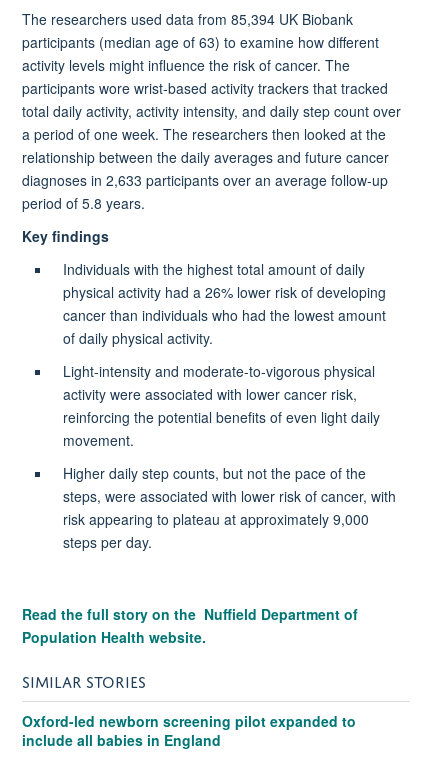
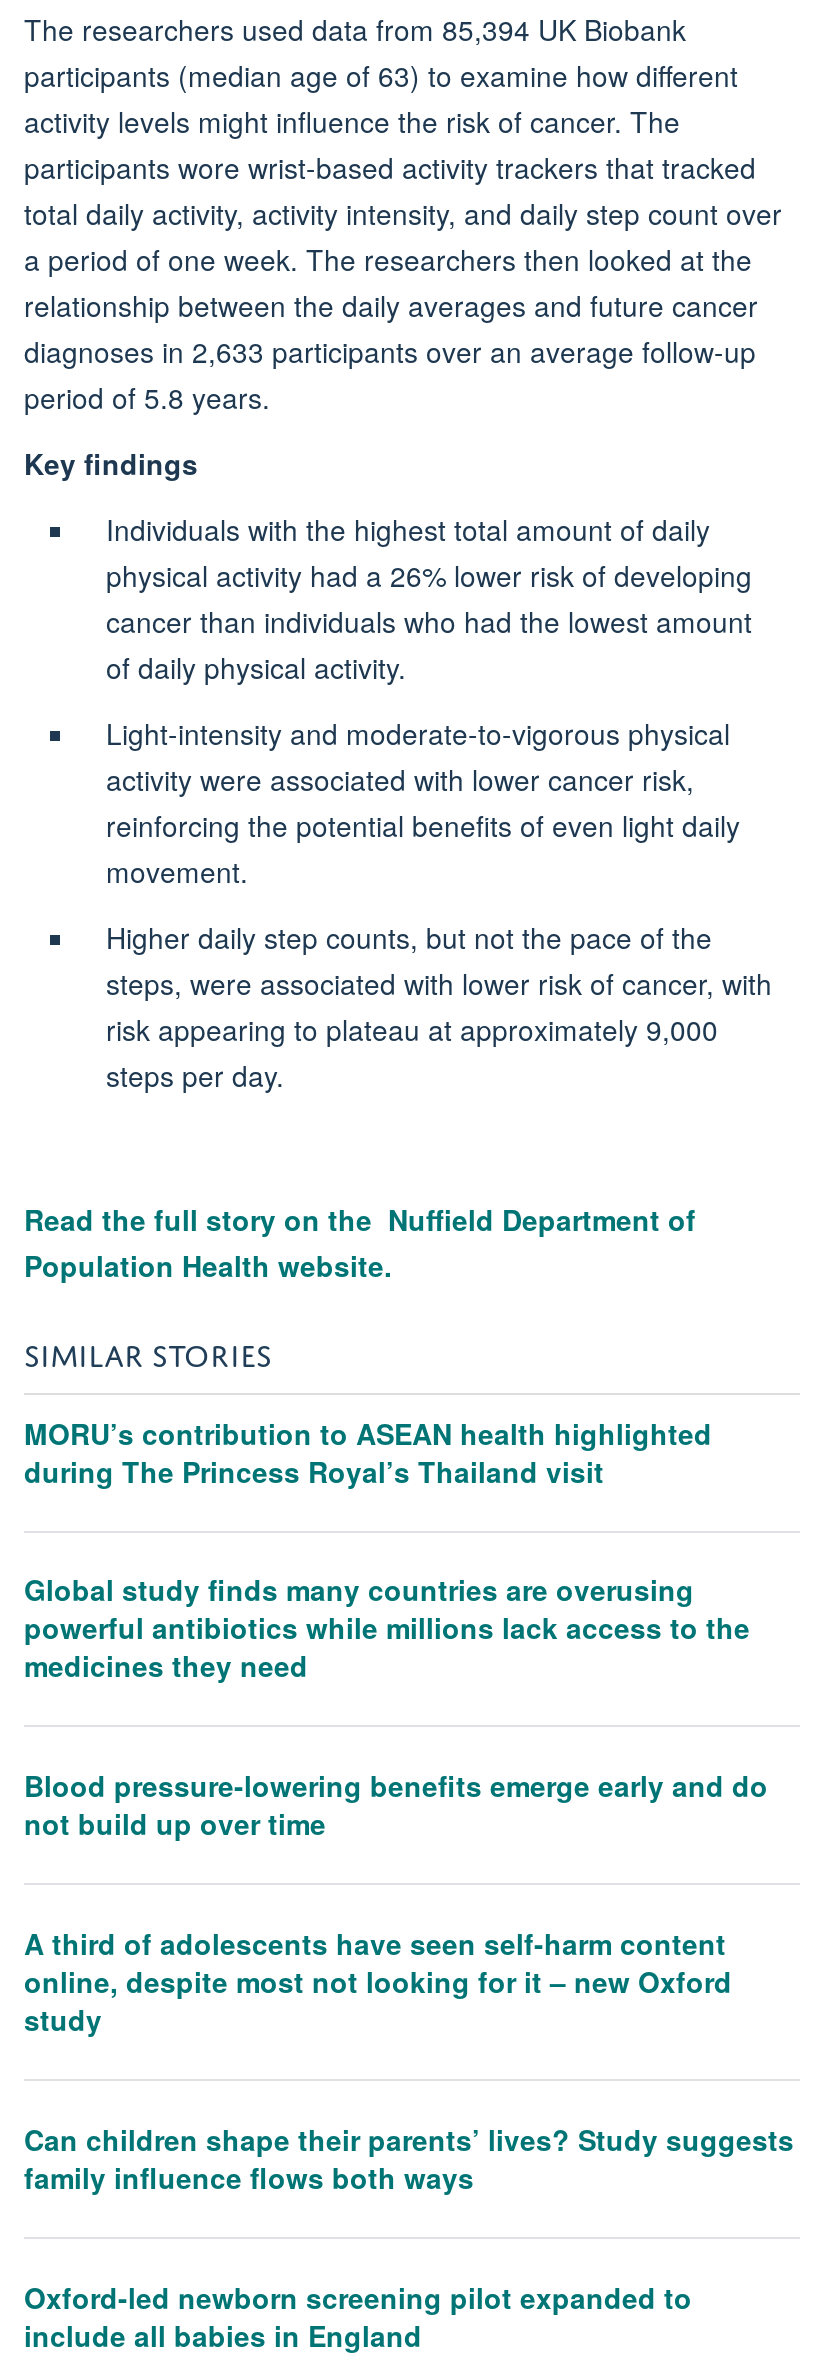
none -> [24,1412,794,2198] MORU’s contribution to ASEAN health highlighted | during The Princess Royal’s Thailand visit | Global study finds many countries are overusing | powerful antibiotics while millions lack access to the | medicines they need | Blood pressure-lowering benefits emerge early and do | not build up over time | A third of adolescents have seen self-harm content | online, despite most not looking for it – new Oxford | study | Can children shape their parents’ lives? Study suggests | family influence flows both ways

